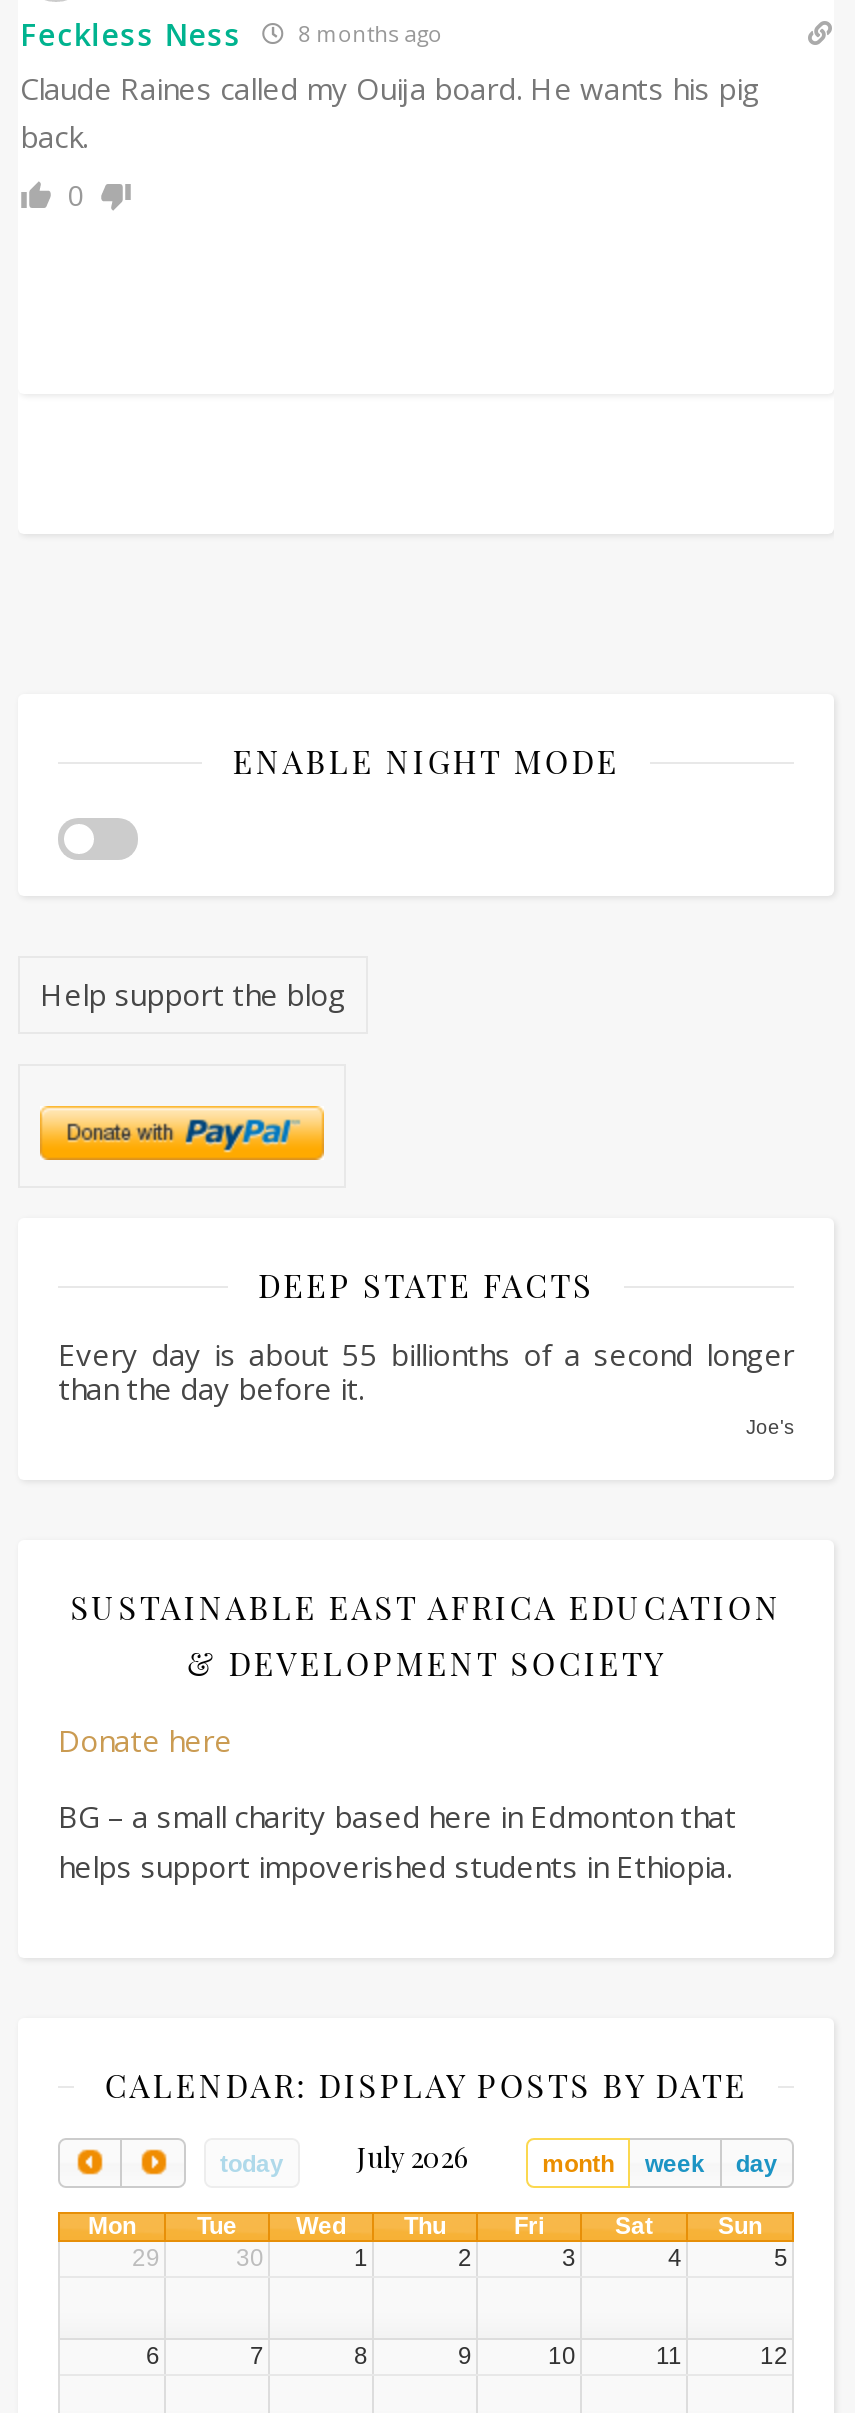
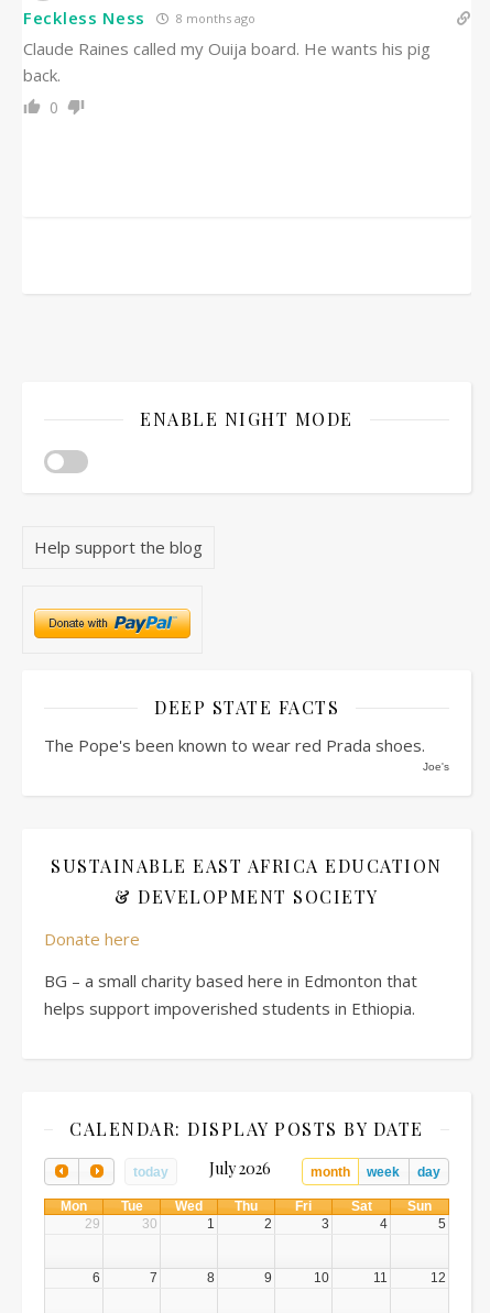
[58,1334,794,1408] Every day is about 55 billionths of a second longer | than the day before it. -> [44,734,425,756] The Pope's been known to wear red Prada shoes.

